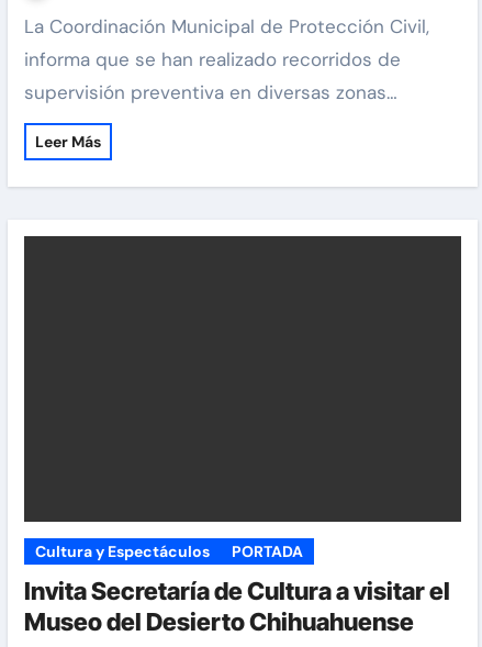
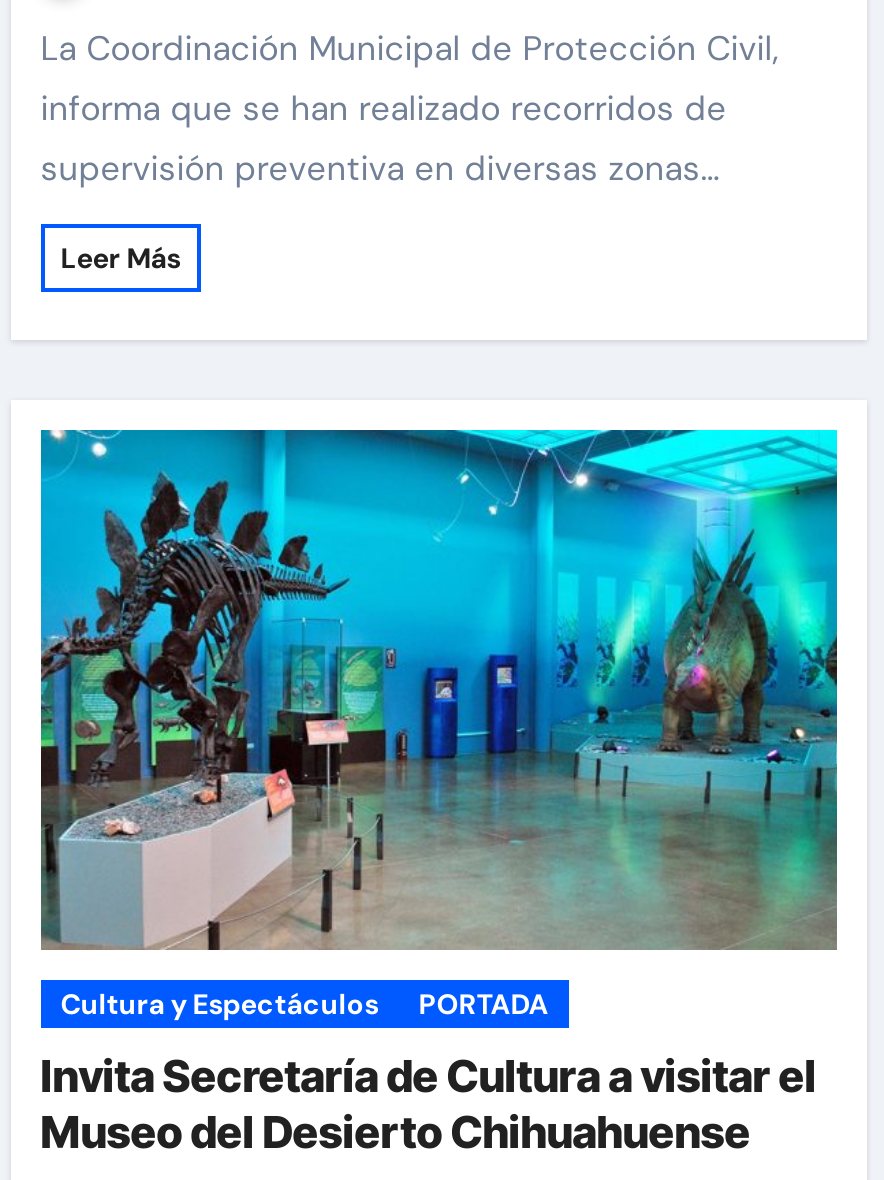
none -> [39,428,839,950] [image]

